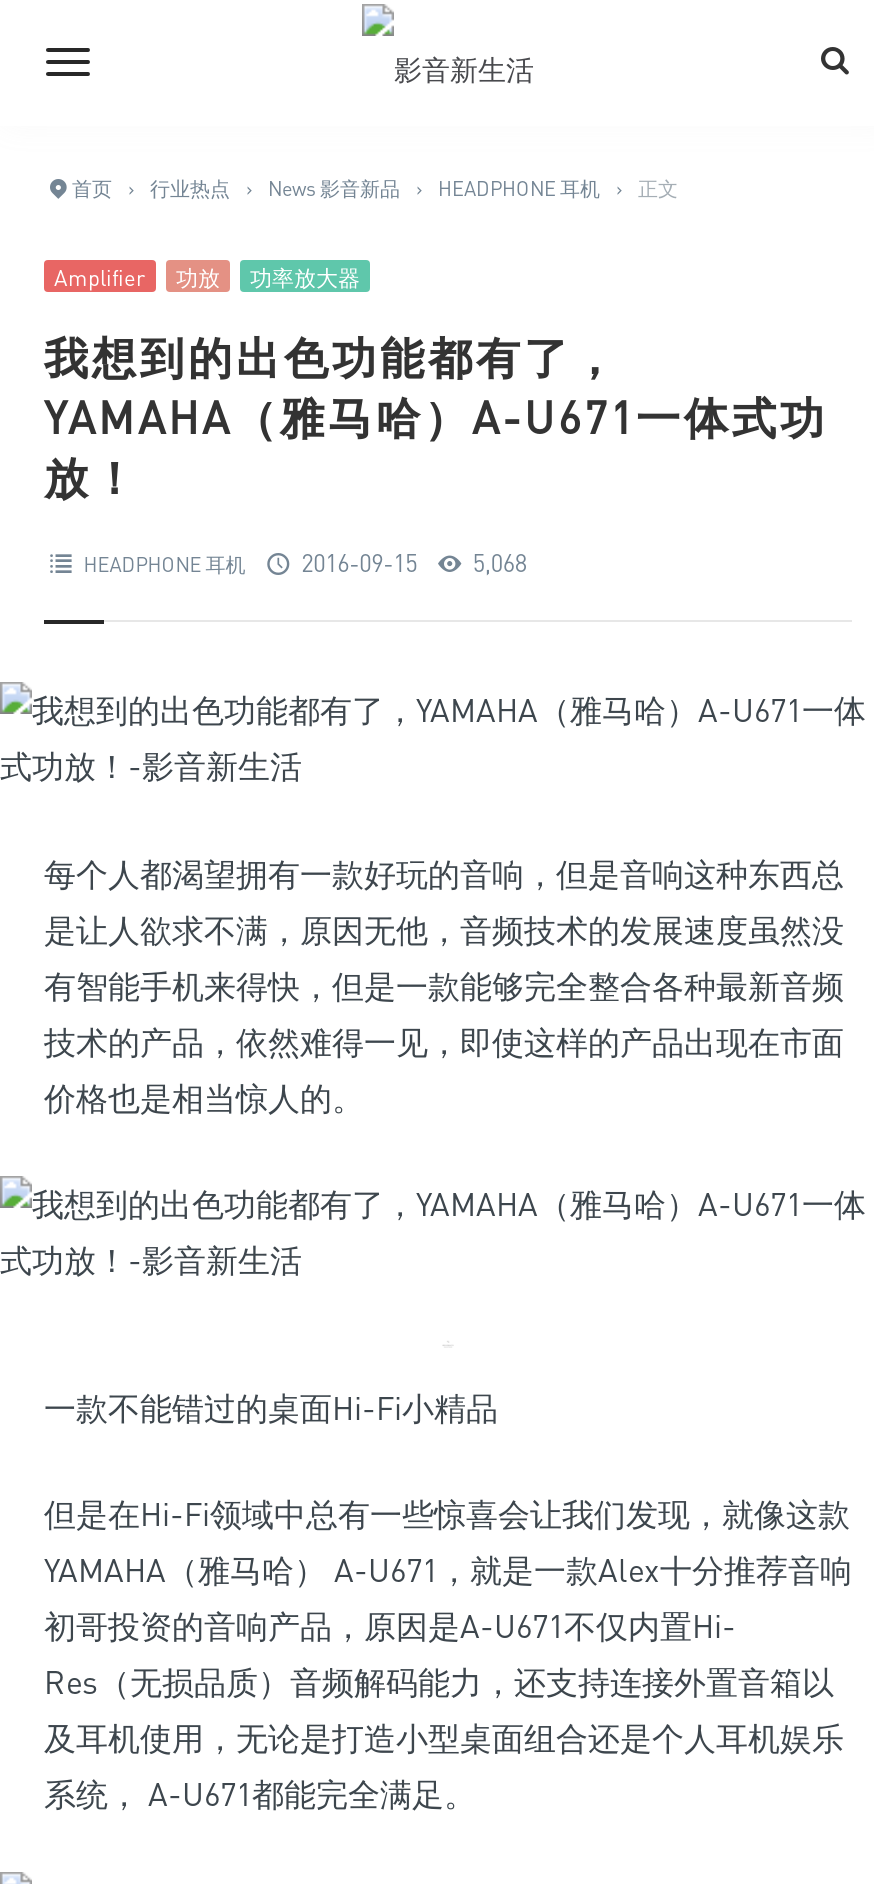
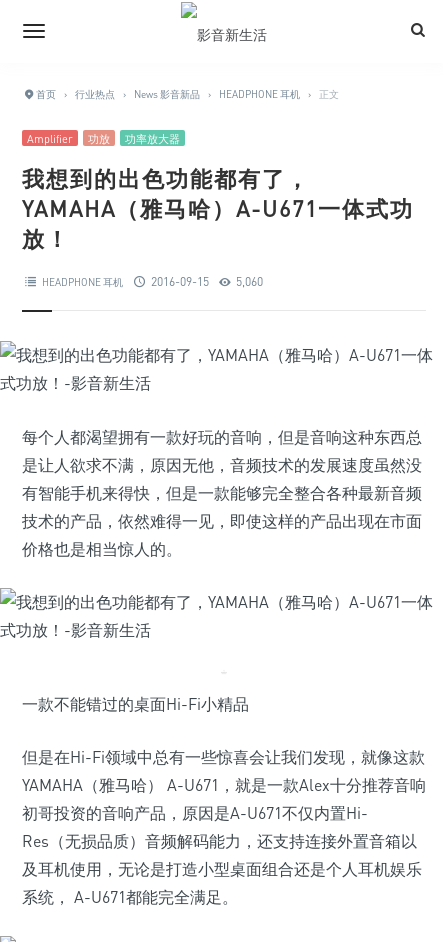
[295,548,527,578] 2016-09-15 5,068 -> [148,274,263,289] 2016-09-15 5,060

